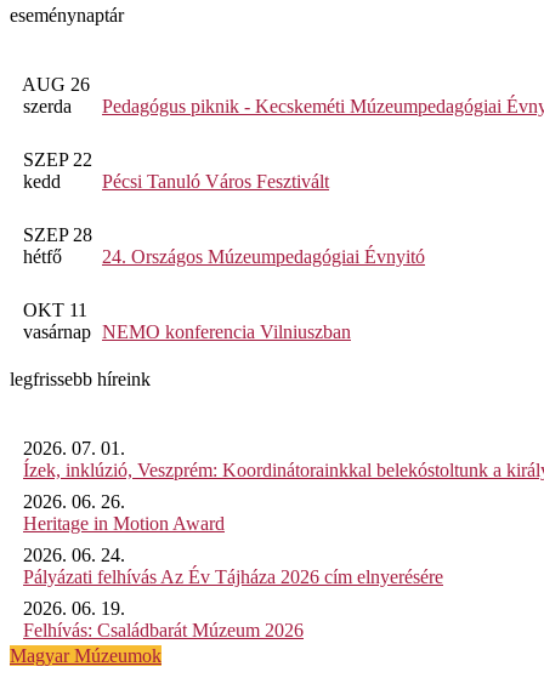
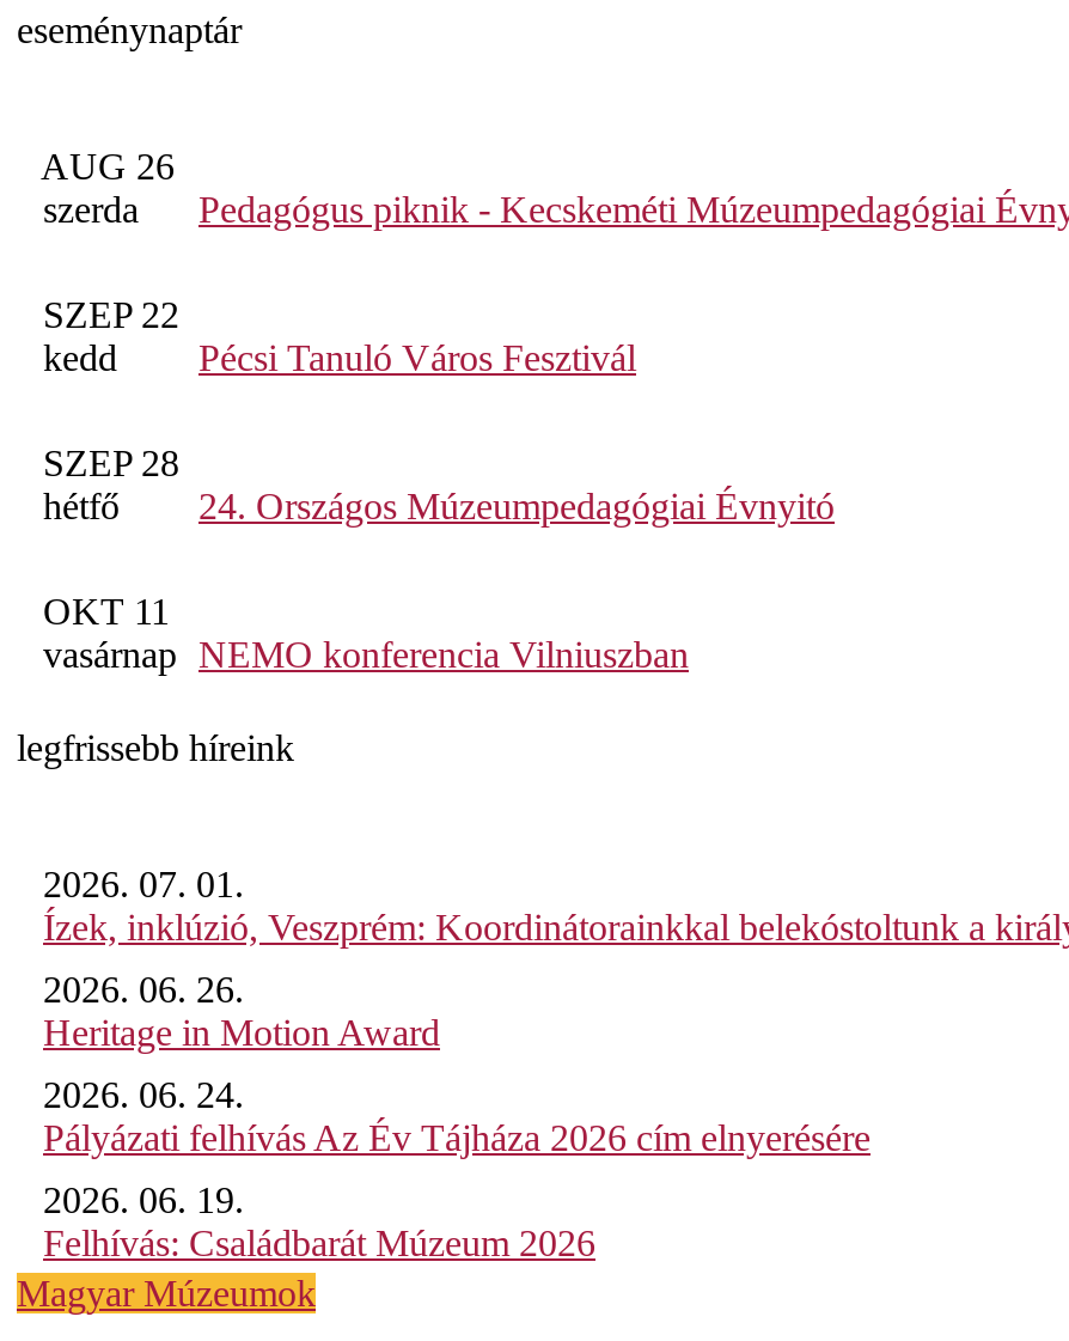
[102,171,329,192] Pécsi Tanuló Város Fesztivált -> [198,337,636,378] Pécsi Tanuló Város Fesztivál

